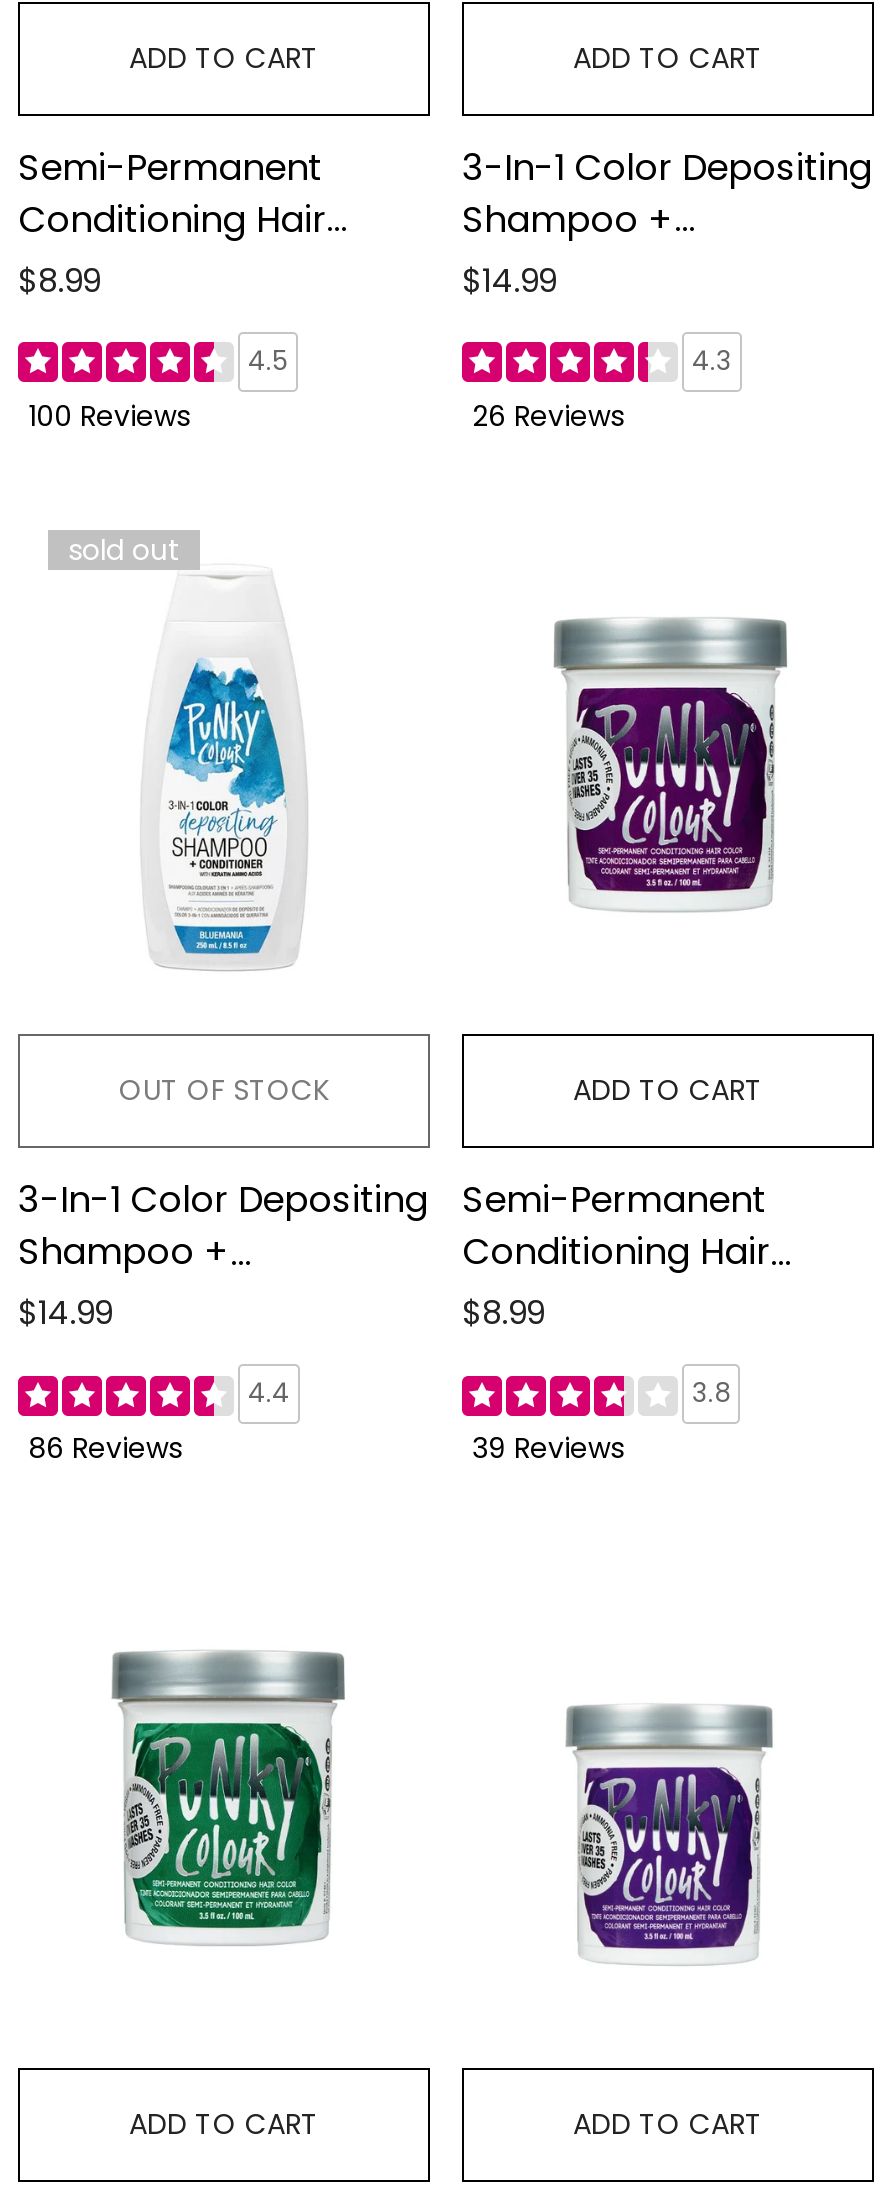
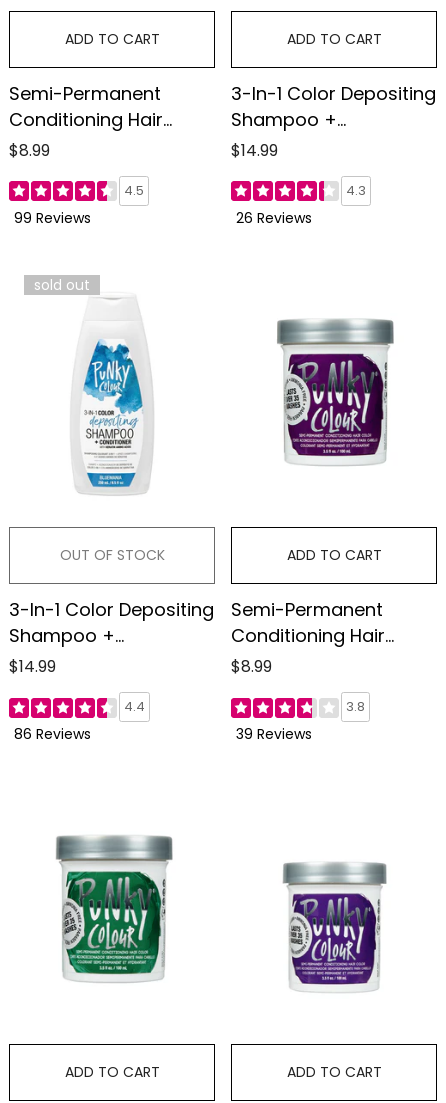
[28,395,190,435] 100 Reviews -> [14,208,91,228] 99 Reviews

